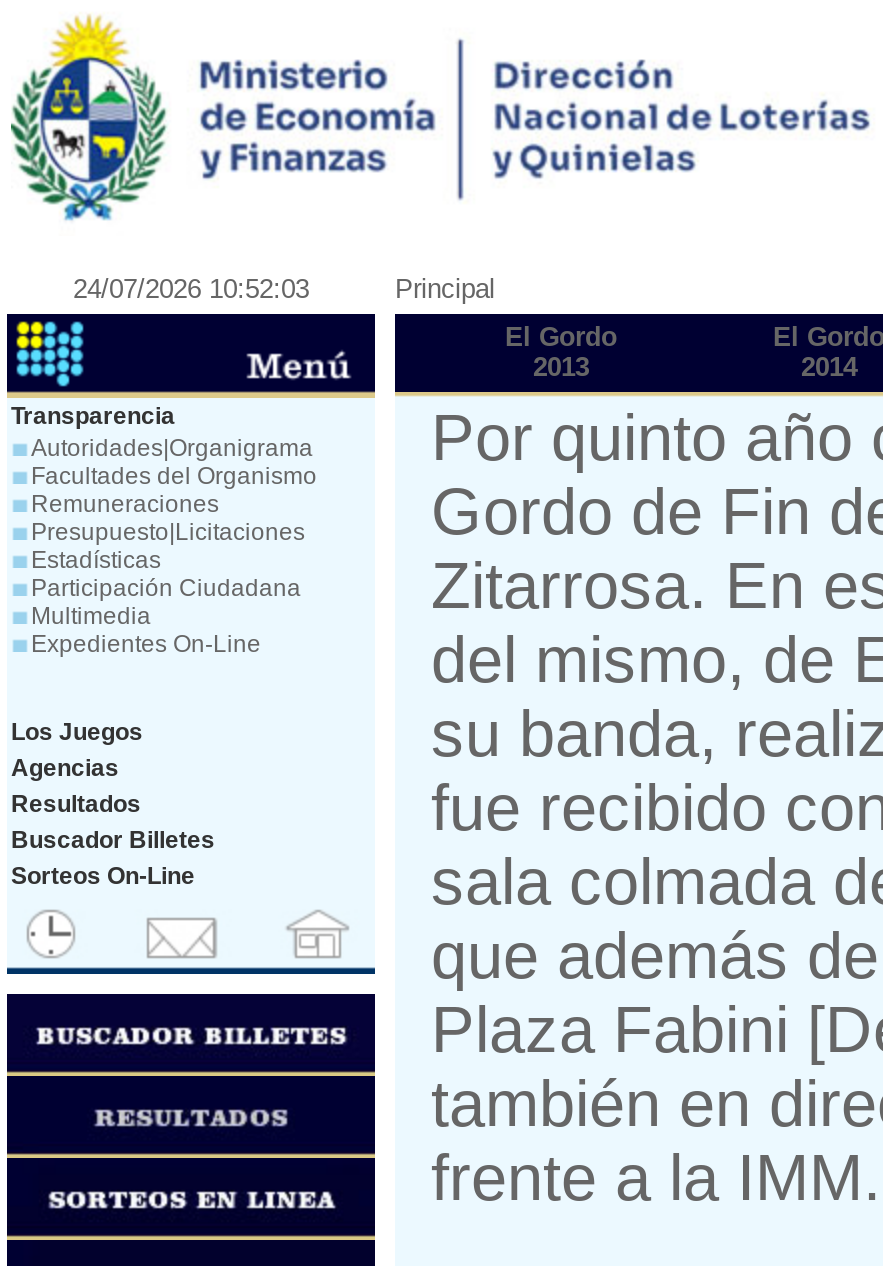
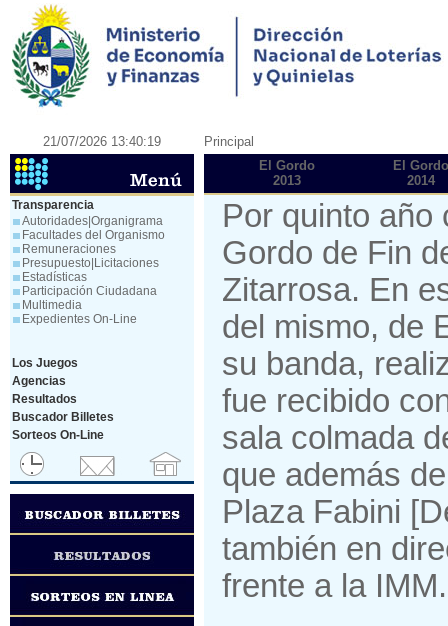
[73,274,309,304] 24/07/2026 10:52:03 -> [43,134,161,149] 21/07/2026 13:40:19

